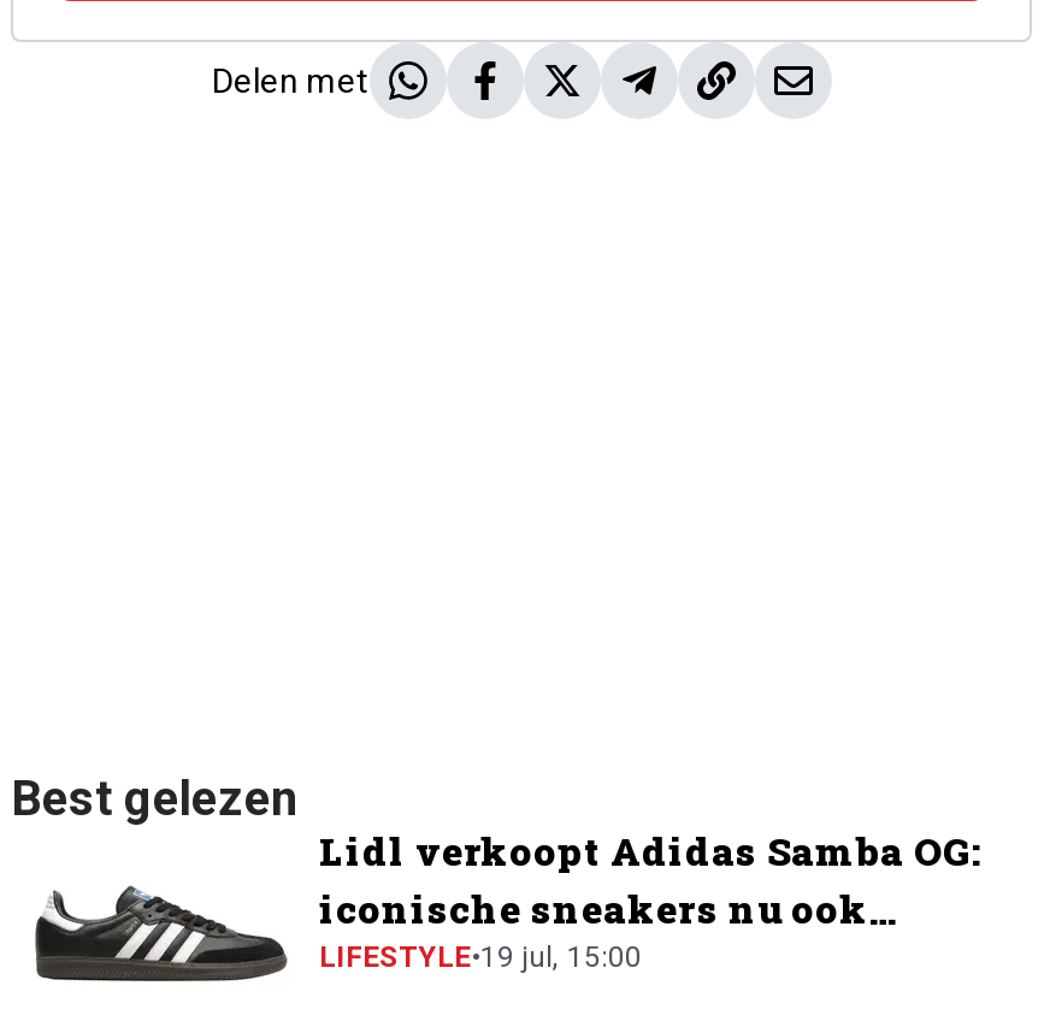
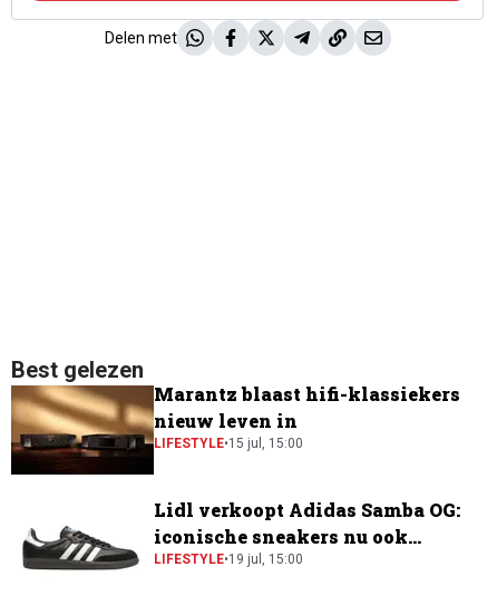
none -> [10,382,460,476] [image] | Marantz blaast hifi-klassiekers | nieuw leven in | LIFESTYLE•15 jul, 15:00

